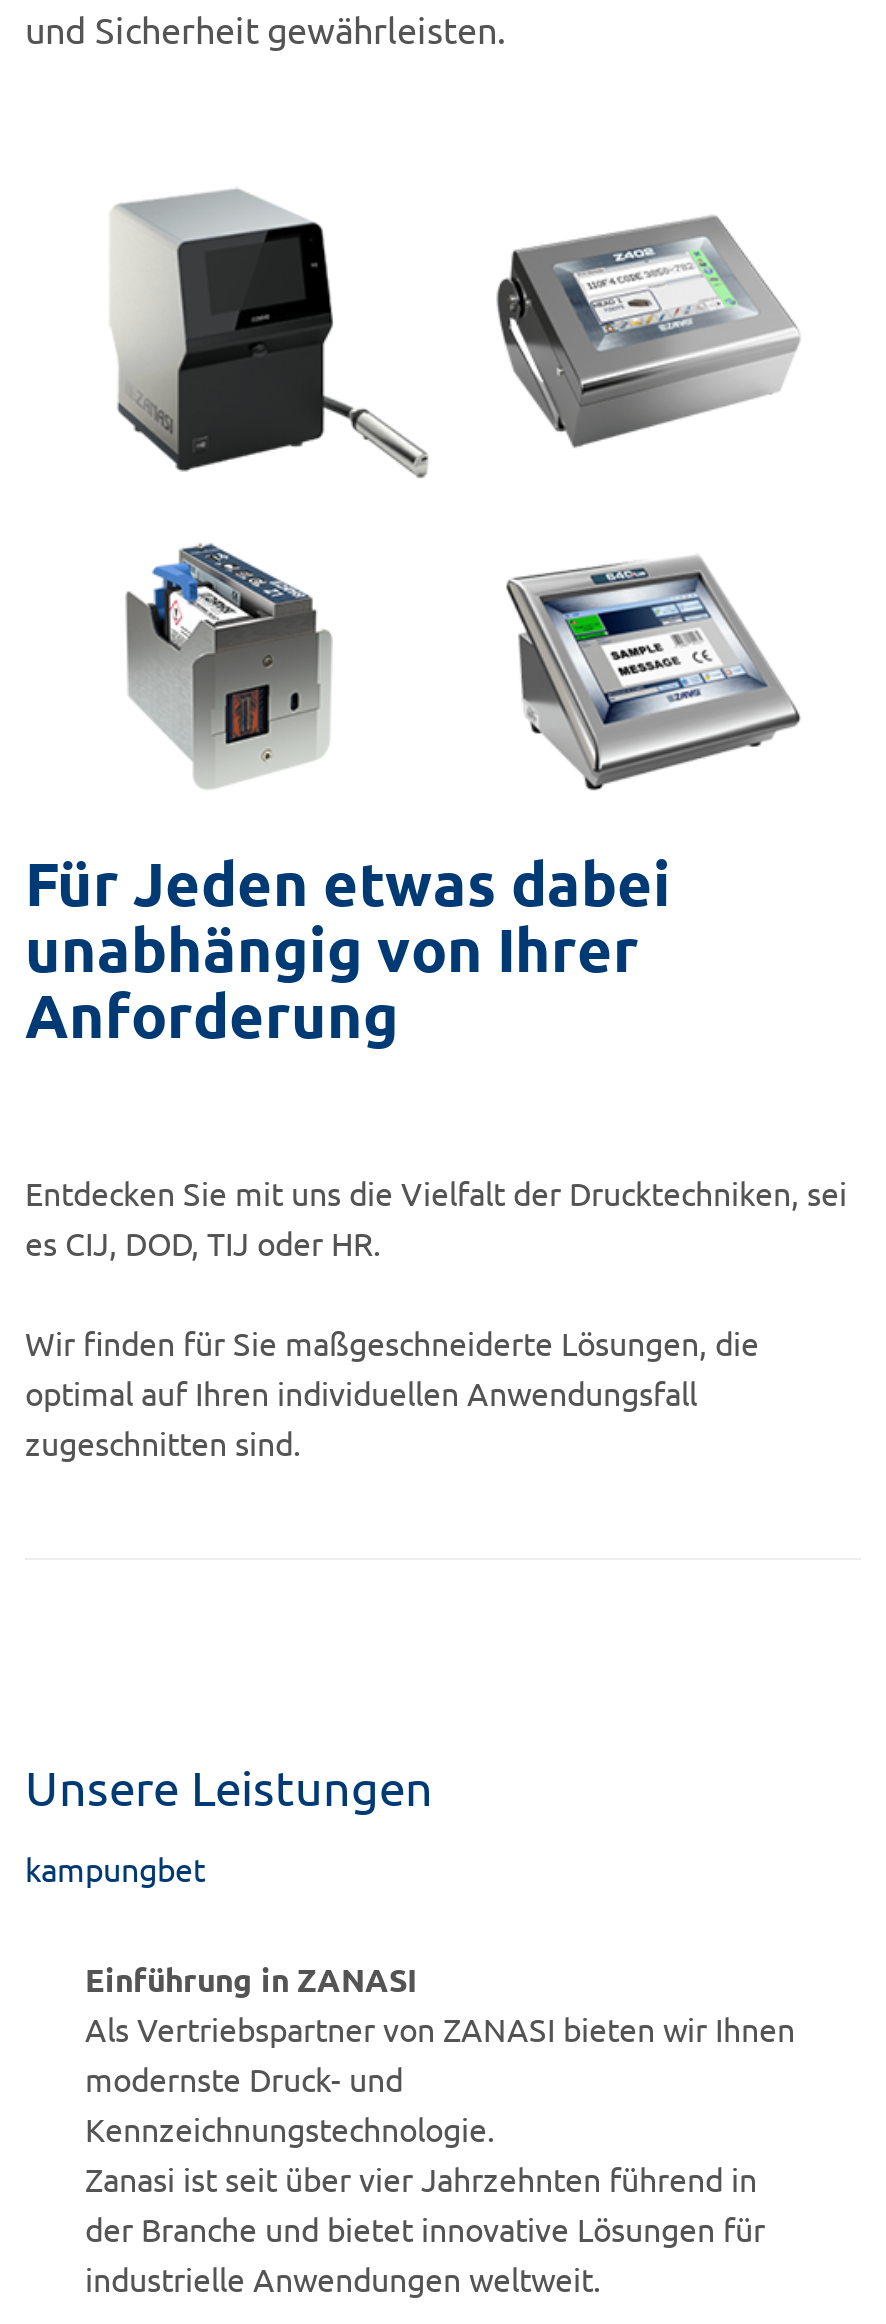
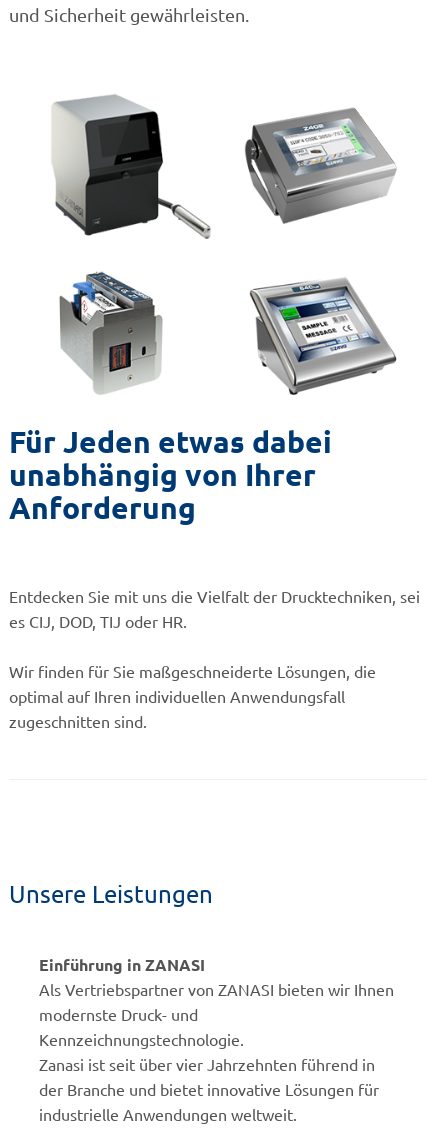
[25,1849,205,1889] kampungbet -> none

